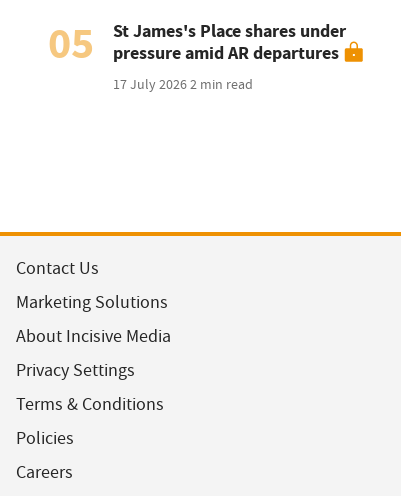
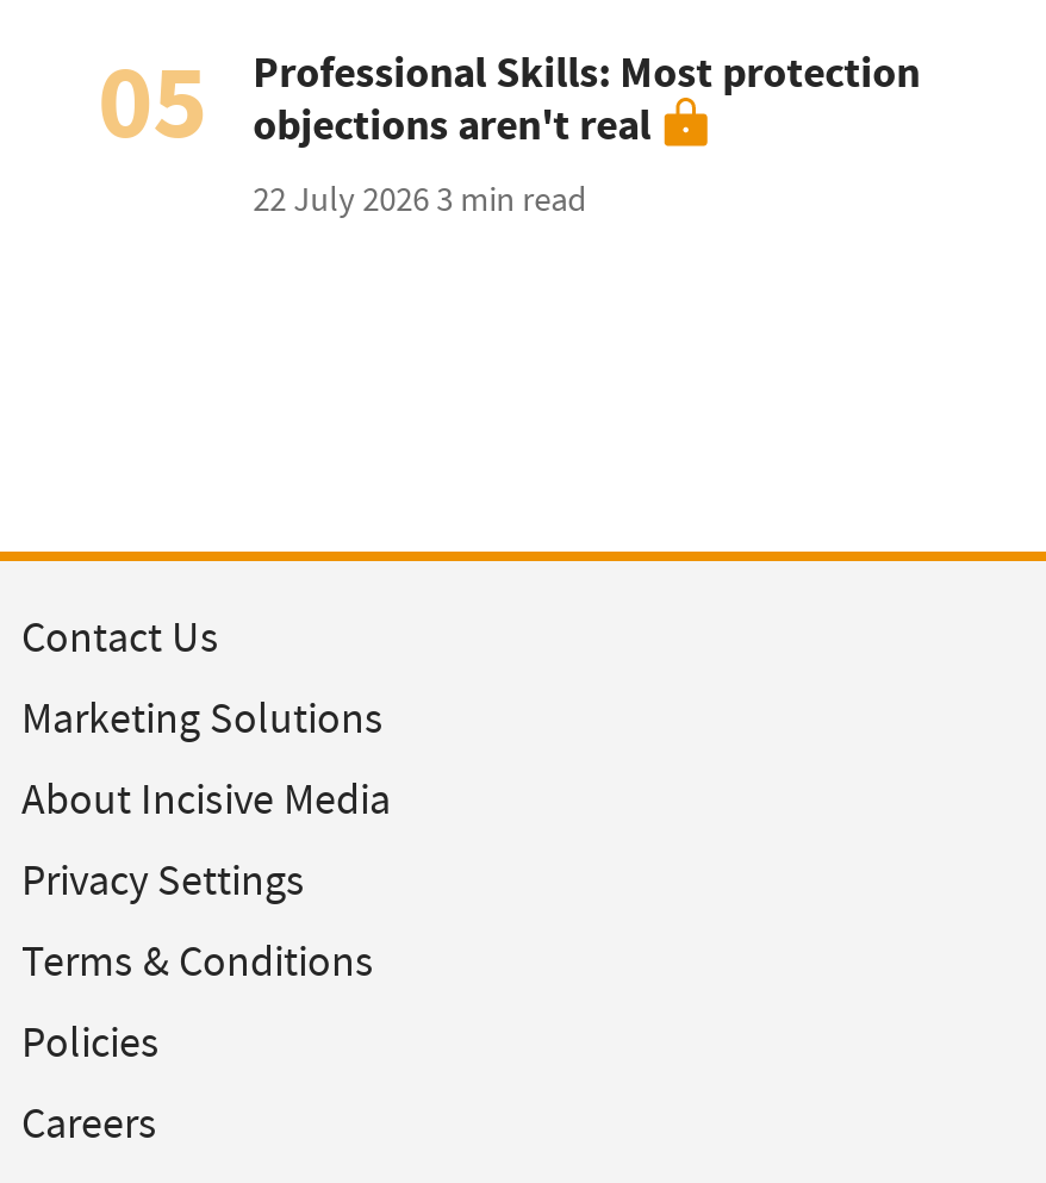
[113,19,346,93] St James's Place shares under | pressure amid AR departures | 17 July 2026 2 min read -> [253,44,920,220] Professional Skills: Most protection | objections aren't real | 22 July 2026 3 min read

